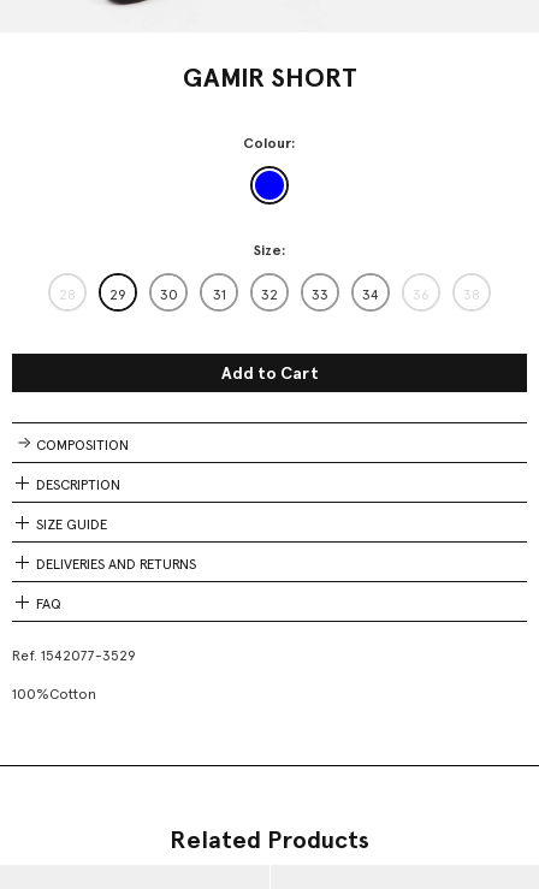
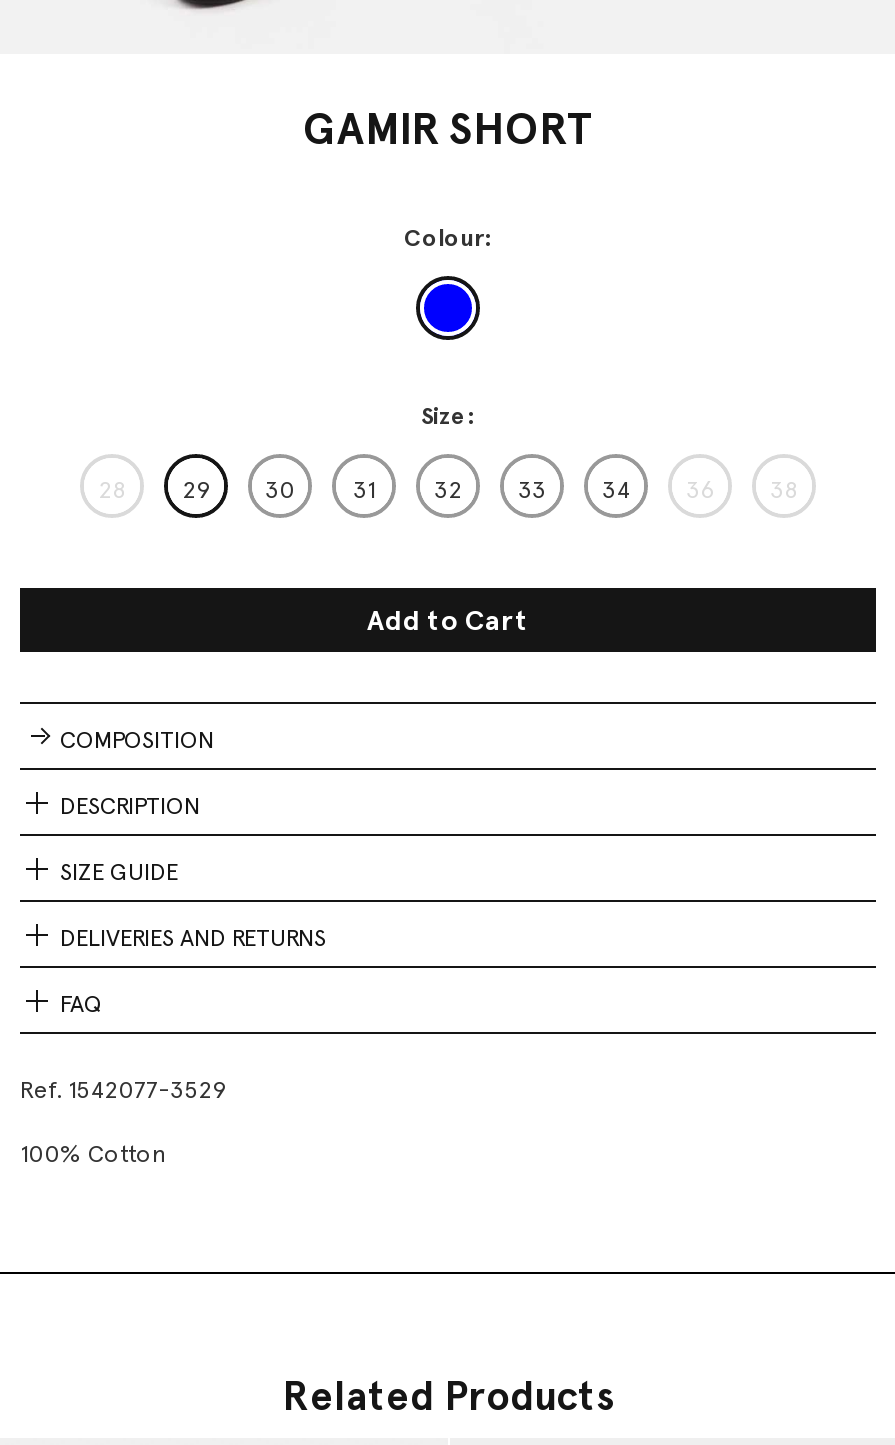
[12,685,96,702] 100%Cotton -> [20,1140,166,1168] 100% Cotton

